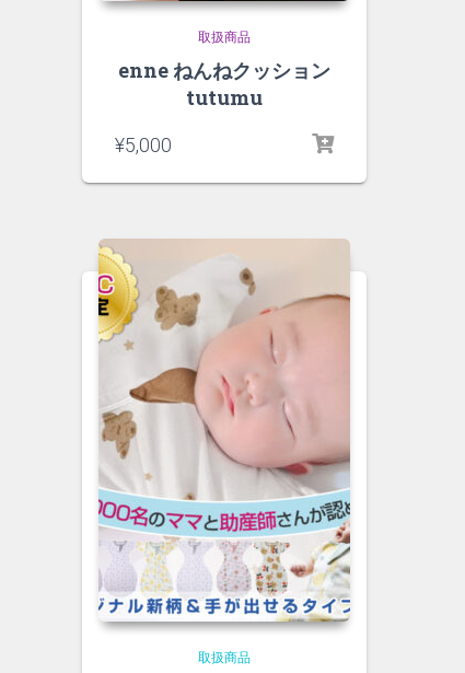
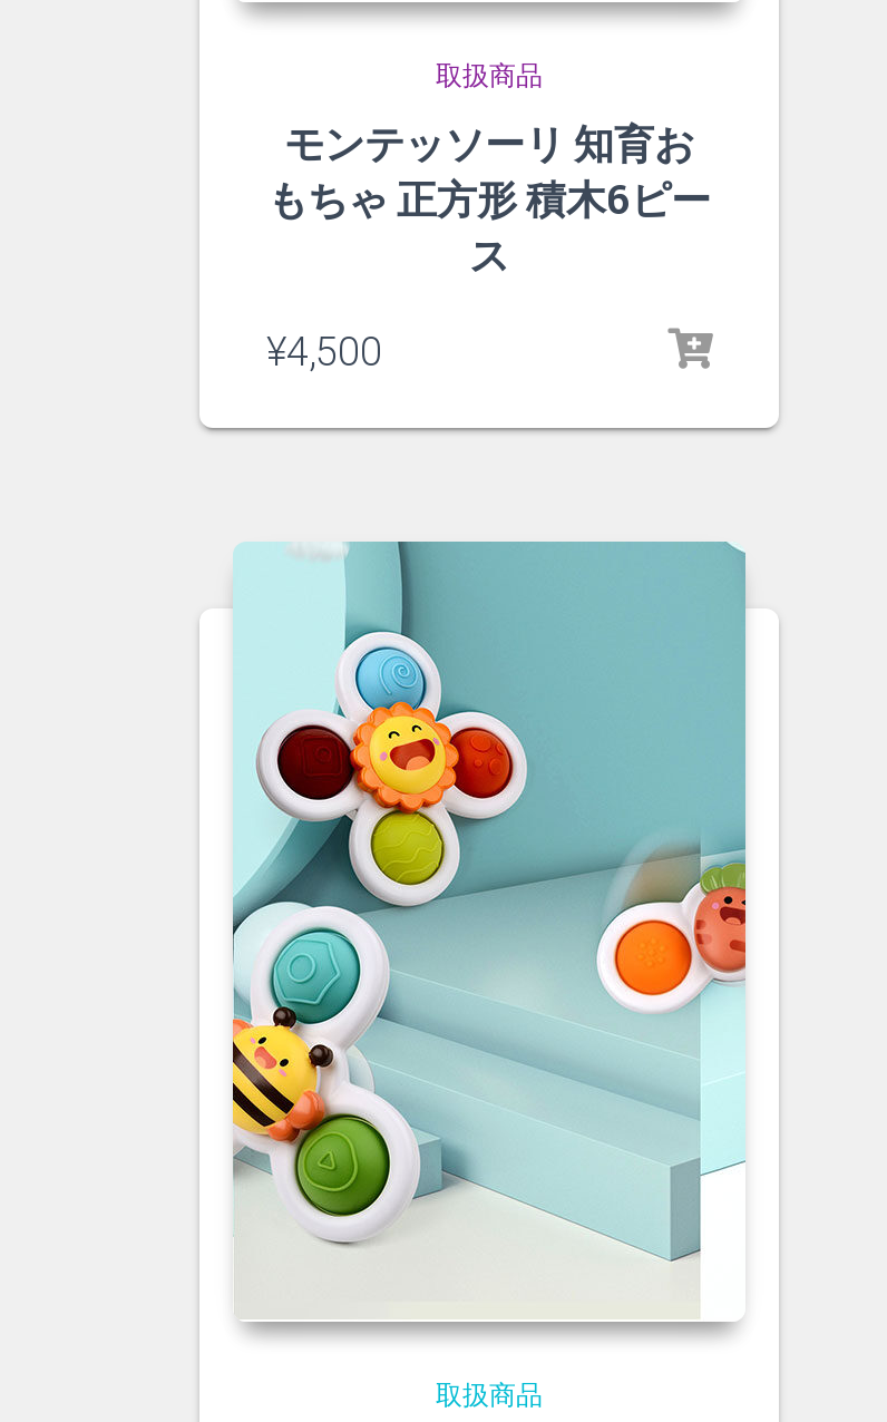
[118,56,330,110] enne ねんねクッション | tutumu -> [267,115,711,280] モンテッソーリ 知育お | もちゃ 正方形 積木6ピー | ス
[115,133,172,156] ¥5,000 -> [266,327,382,374] ¥4,500
[97,239,351,623] [image] -> [231,539,748,1322] [image]

